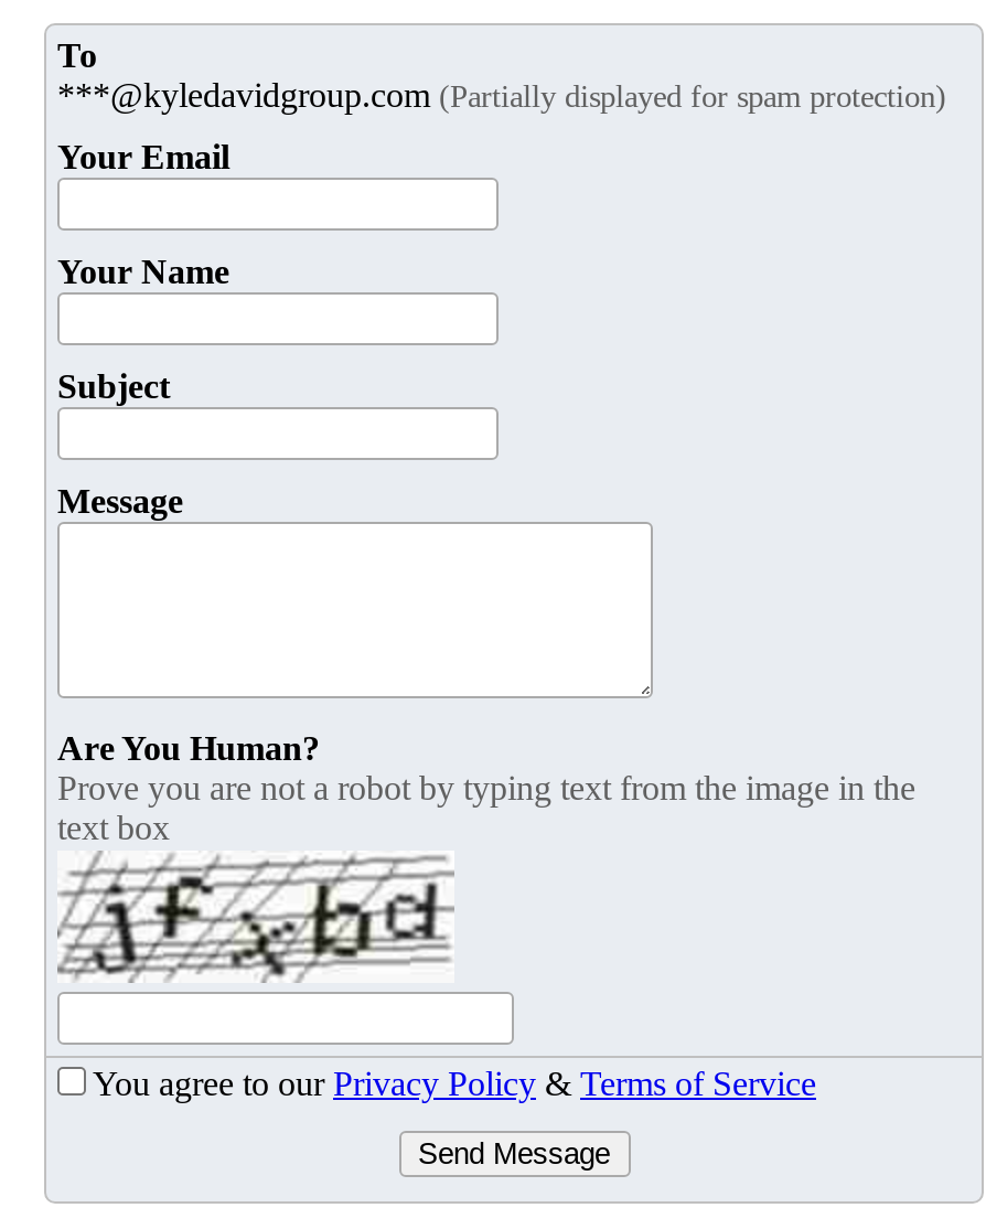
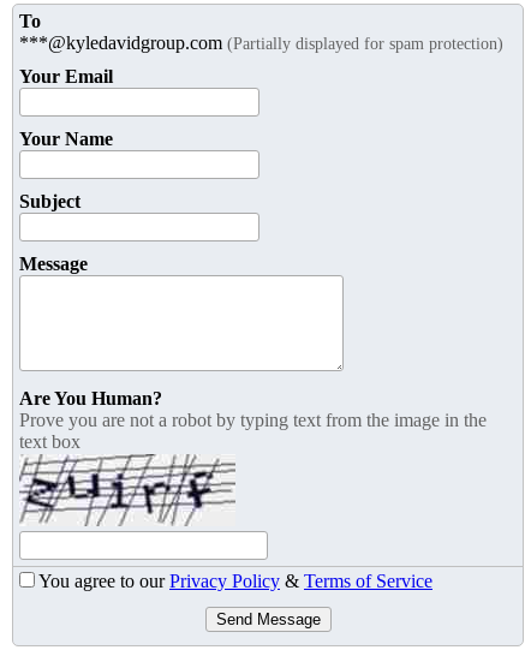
[55,851,454,983] [image] -> [19,453,237,527] [image]

